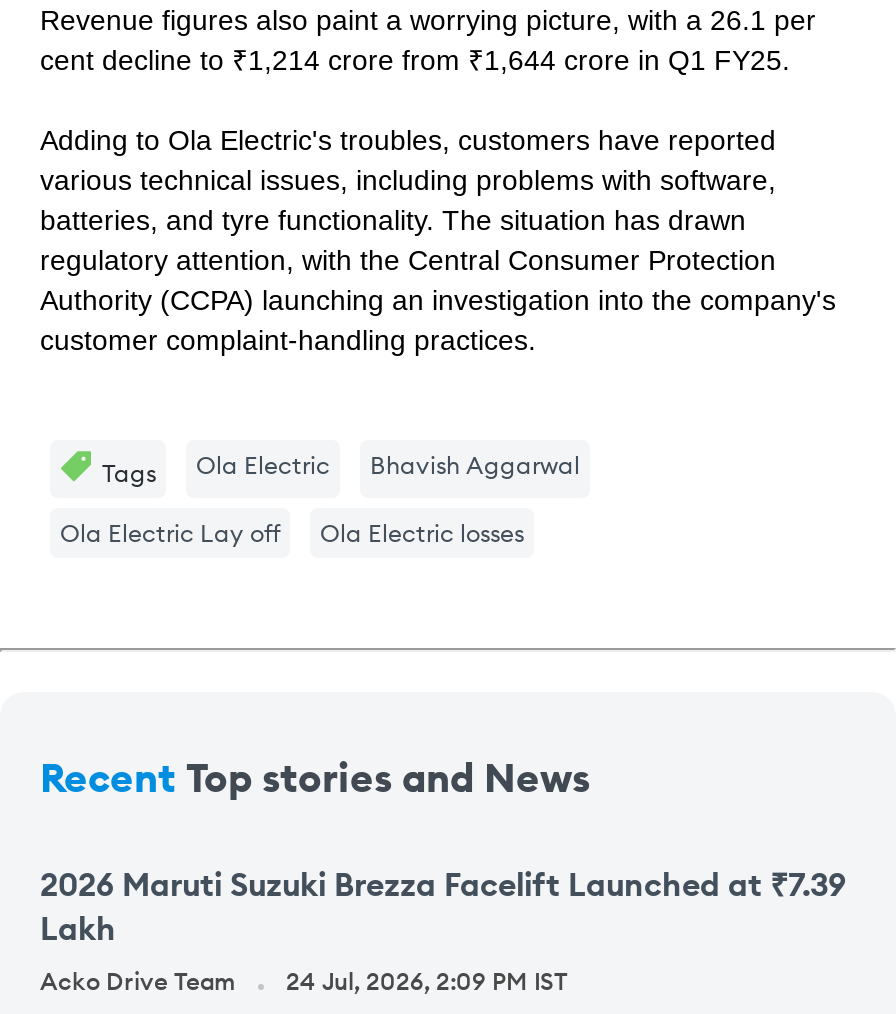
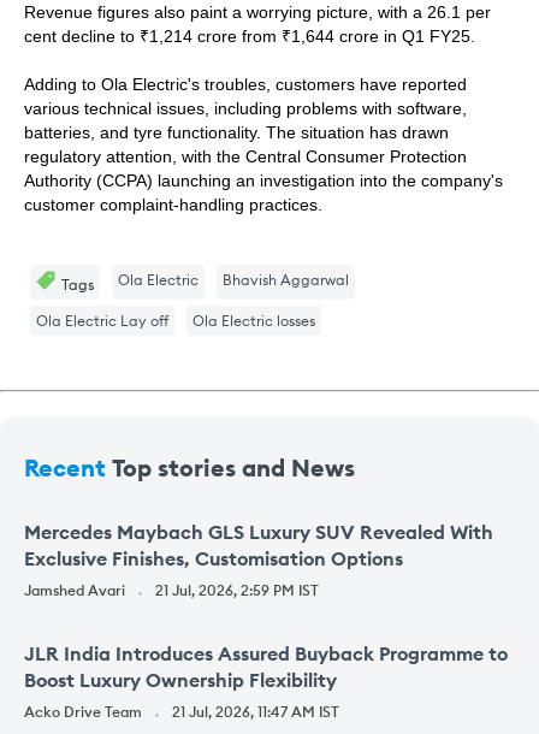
[40,865,846,949] 2026 Maruti Suzuki Brezza Facelift Launched at ₹7.39 | Lakh -> [24,520,508,692] Mercedes Maybach GLS Luxury SUV Revealed With | Exclusive Finishes, Customisation Options | Jamshed Avari | 21 Jul, 2026, 2:59 PM IST | JLR India Introduces Assured Buyback Programme to | Boost Luxury Ownership Flexibility
[40,967,568,997] Acko Drive Team 24 Jul, 2026, 2:09 PM IST -> [24,703,339,721] Acko Drive Team 21 Jul, 2026, 11:47 AM IST

